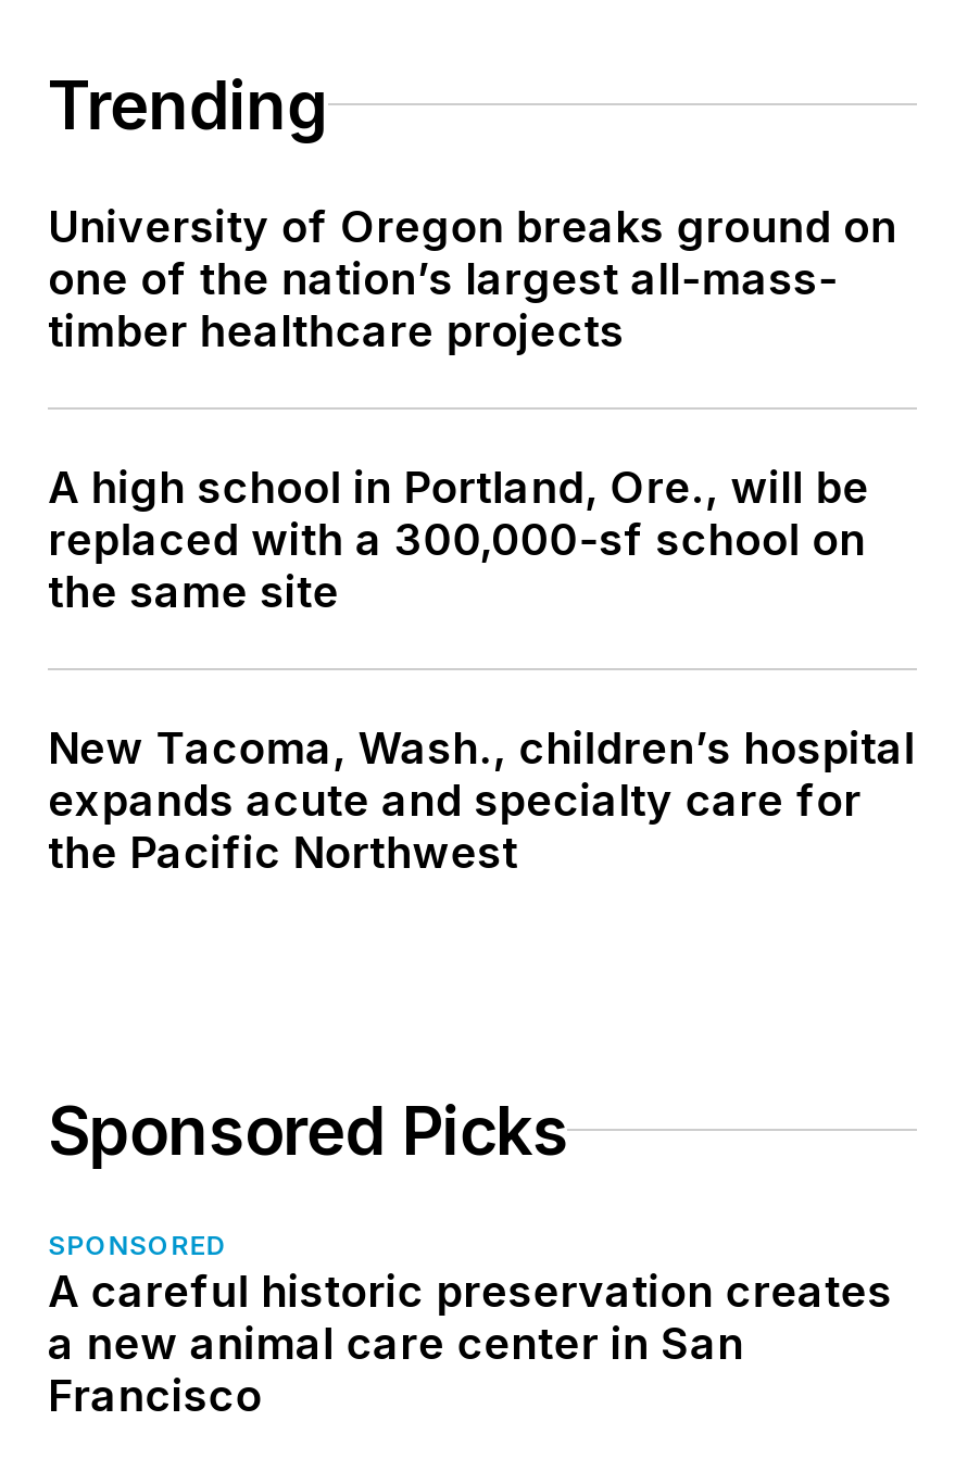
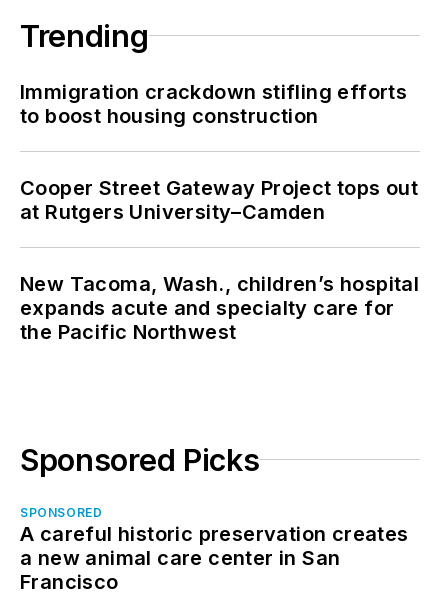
[48,201,897,357] University of Oregon breaks ground on | one of the nation’s largest all-mass- | timber healthcare projects -> [20,80,407,128] Immigration crackdown stifling efforts | to boost housing construction
[48,461,869,618] A high school in Portland, Ore., will be | replaced with a 300,000-sf school on | the same site -> [20,176,418,224] Cooper Street Gateway Project tops out | at Rutgers University–Camden

